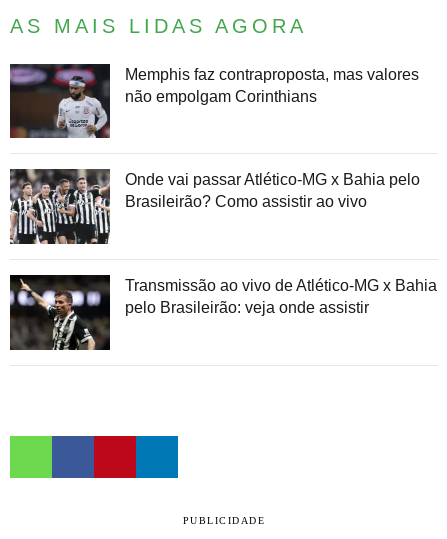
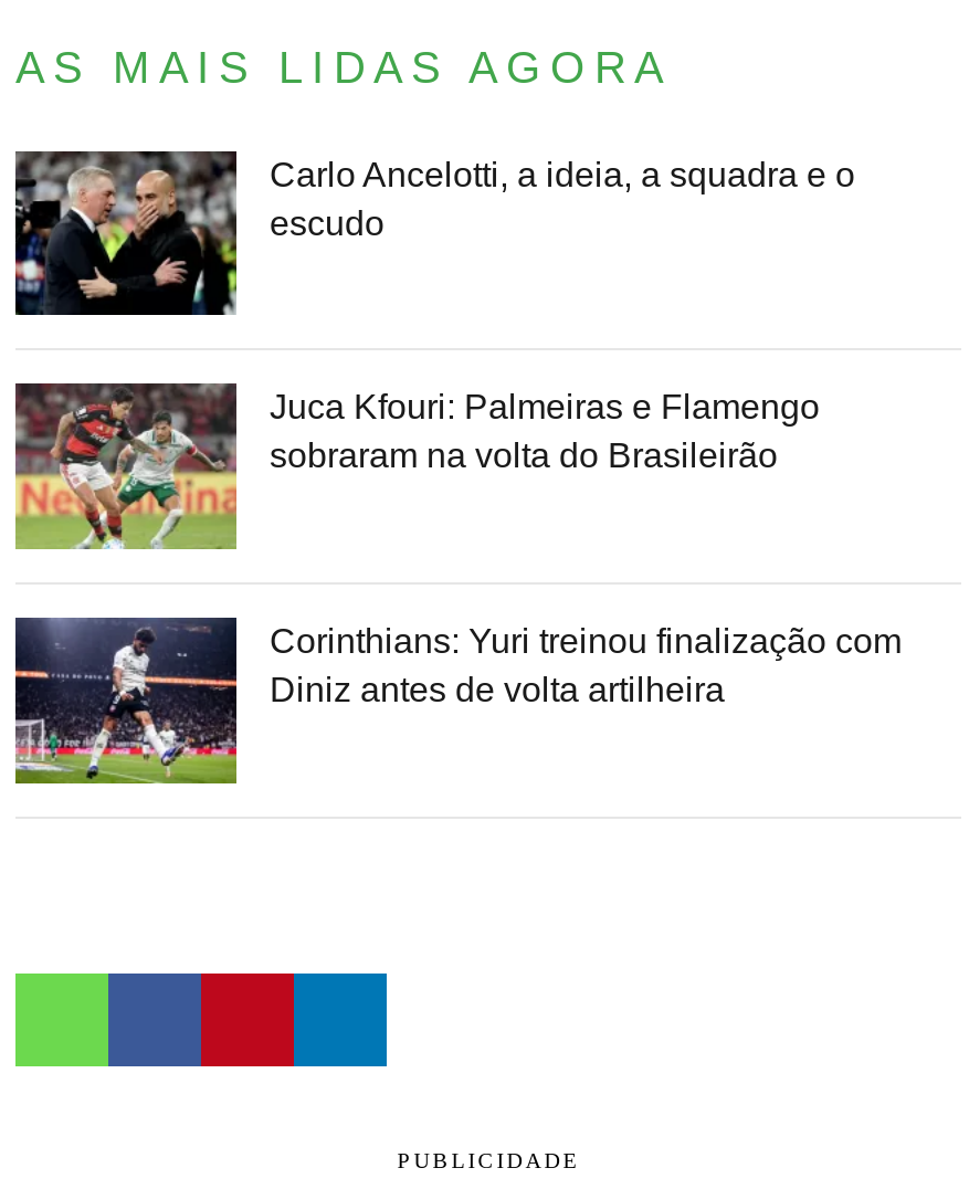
[9,64,419,139] [image] | Memphis faz contraproposta, mas valores | não empolgam Corinthians -> [13,151,855,317] [image] | Carlo Ancelotti, a ideia, a squadra e o | escudo
[10,169,420,245] [image] | Onde vai passar Atlético-MG x Bahia pelo | Brasileirão? Como assistir ao vivo -> [15,383,820,551] [image] | Juca Kfouri: Palmeiras e Flamengo | sobraram na volta do Brasileirão
[10,274,437,351] [image] | Transmissão ao vivo de Atlético-MG x Bahia | pelo Brasileirão: veja onde assistir -> [13,615,902,786] [image] | Corinthians: Yuri treinou finalização com | Diniz antes de volta artilheira

